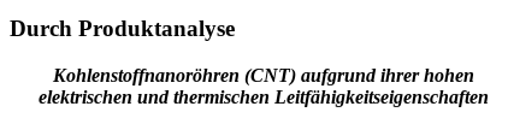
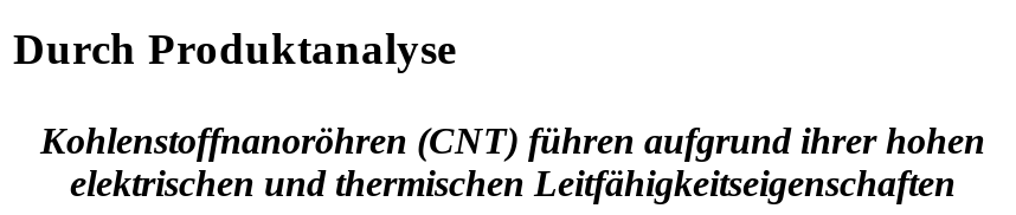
[53,65,474,85] Kohlenstoffnanoröhren (CNT) aufgrund ihrer hohen -> [40,121,985,161] Kohlenstoffnanoröhren (CNT) führen aufgrund ihrer hohen

